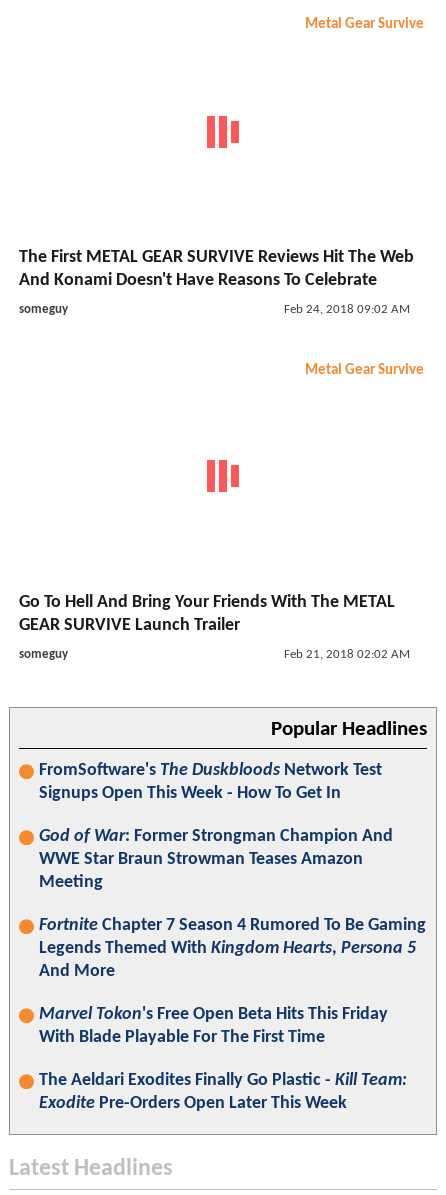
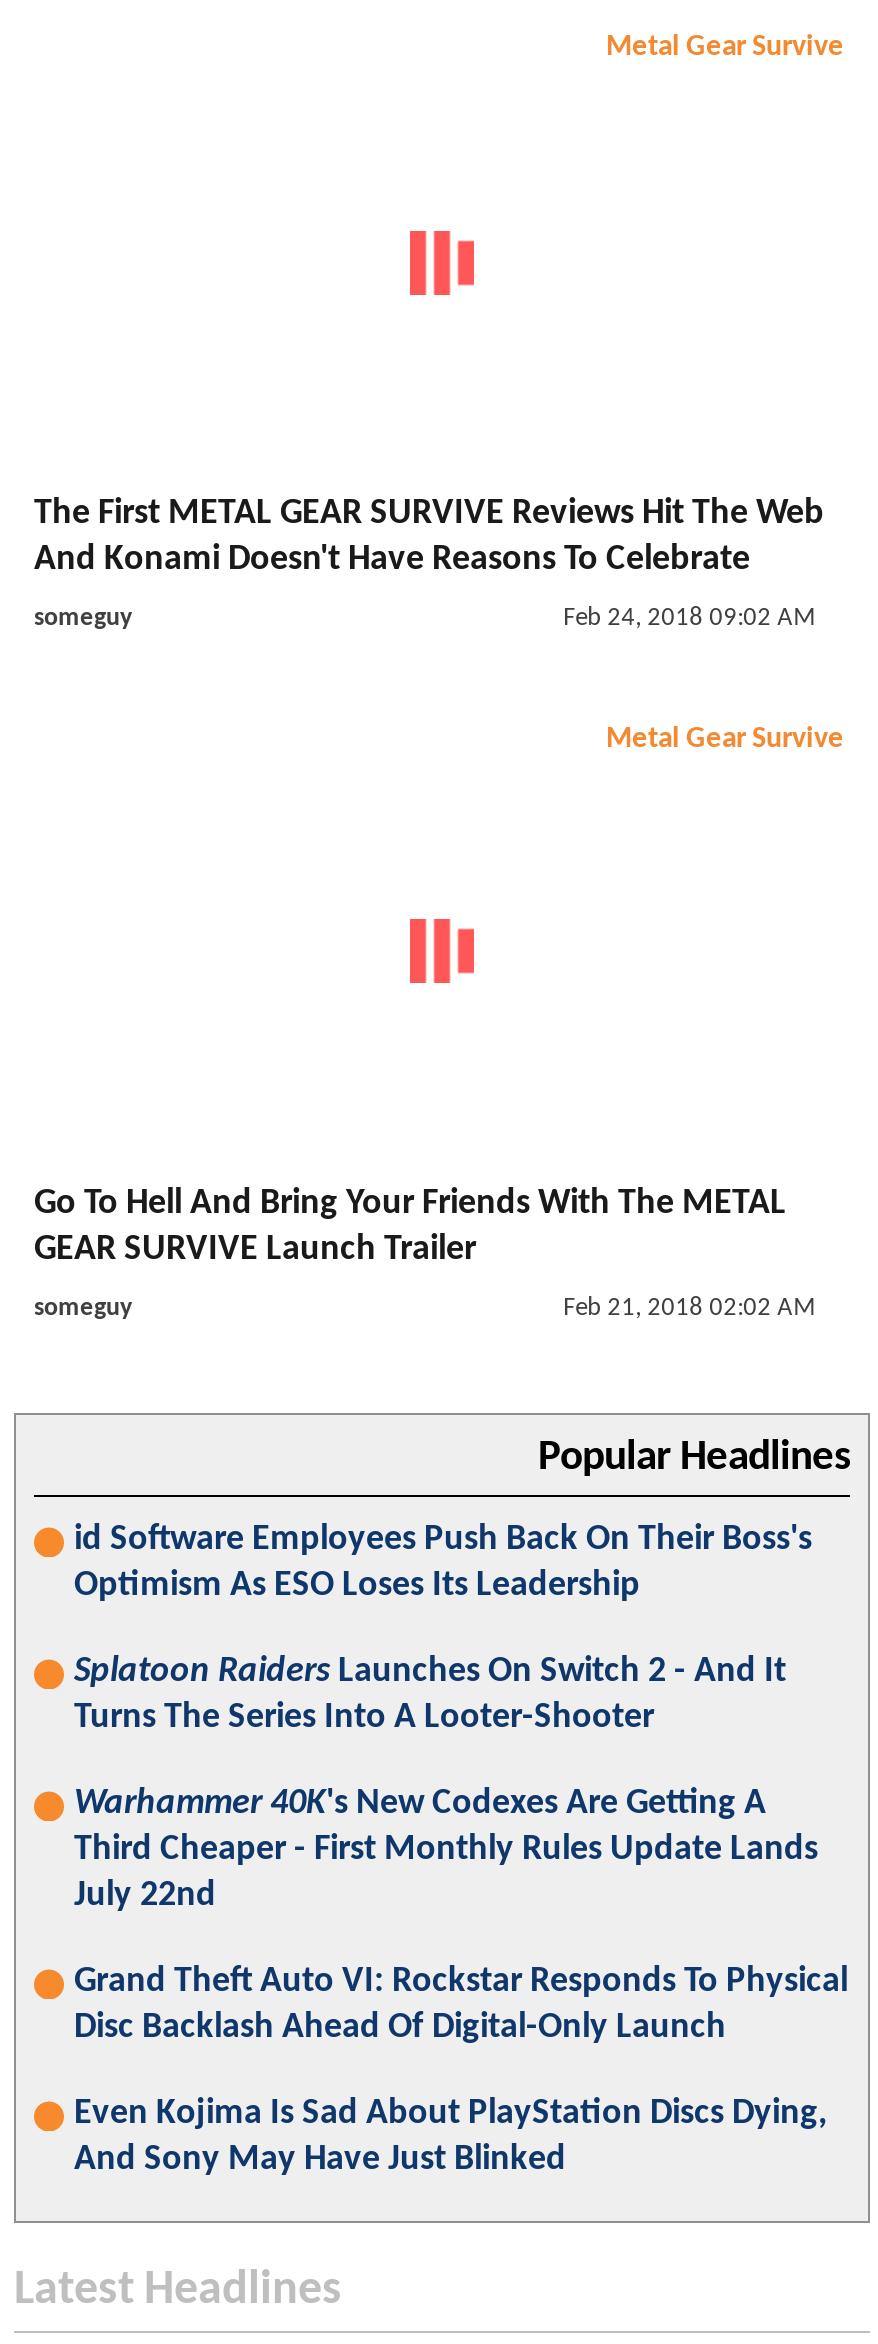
[39,761,382,803] FromSoftware's The Duskbloods Network Test | Signups Open This Week - How To Get In -> [74,1522,812,1606] id Software Employees Push Back On Their Boss's | Optimism As ESO Loses Its Leadership
[39,827,393,892] God of War: Former Strongman Champion And | WWE Star Braun Strowman Teases Amazon | Meeting -> [74,1654,786,1738] Splatoon Raiders Launches On Switch 2 - And It | Turns The Series Into A Looter-Shooter
[39,916,426,981] Fortnite Chapter 7 Season 4 Rumored To Be Gaming | Legends Themed With Kingdom Hearts, Persona 5 | And More -> [74,1786,818,1916] Warhammer 40K's New Codexes Are Getting A | Third Cheaper - First Monthly Rules Update Lands | July 22nd
[39,1005,388,1047] Marvel Tokon's Free Open Beta Hits This Friday | With Blade Playable For The First Time -> [74,1964,848,2048] Grand Theft Auto VI: Rockstar Responds To Physical | Disc Backlash Ahead Of Digital-Only Launch
[39,1071,407,1113] The Aeldari Exodites Finally Go Plastic - Kill Team: | Exodite Pre-Orders Open Later This Week -> [74,2096,828,2180] Even Kojima Is Sad About PlayStation Discs Dying, | And Sony May Have Just Blinked

